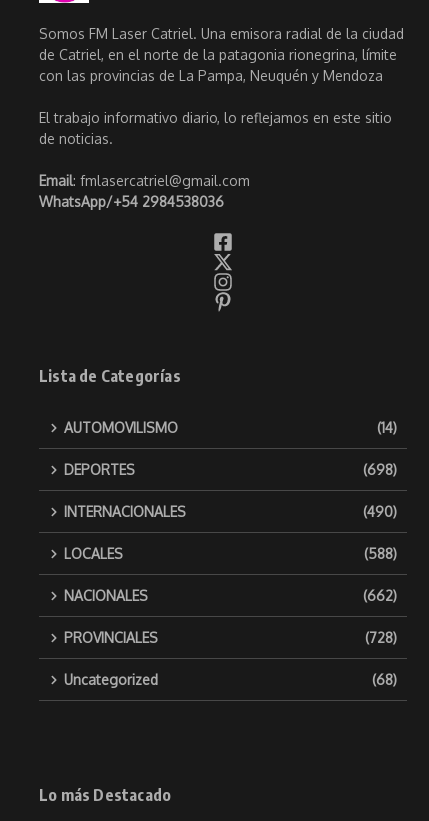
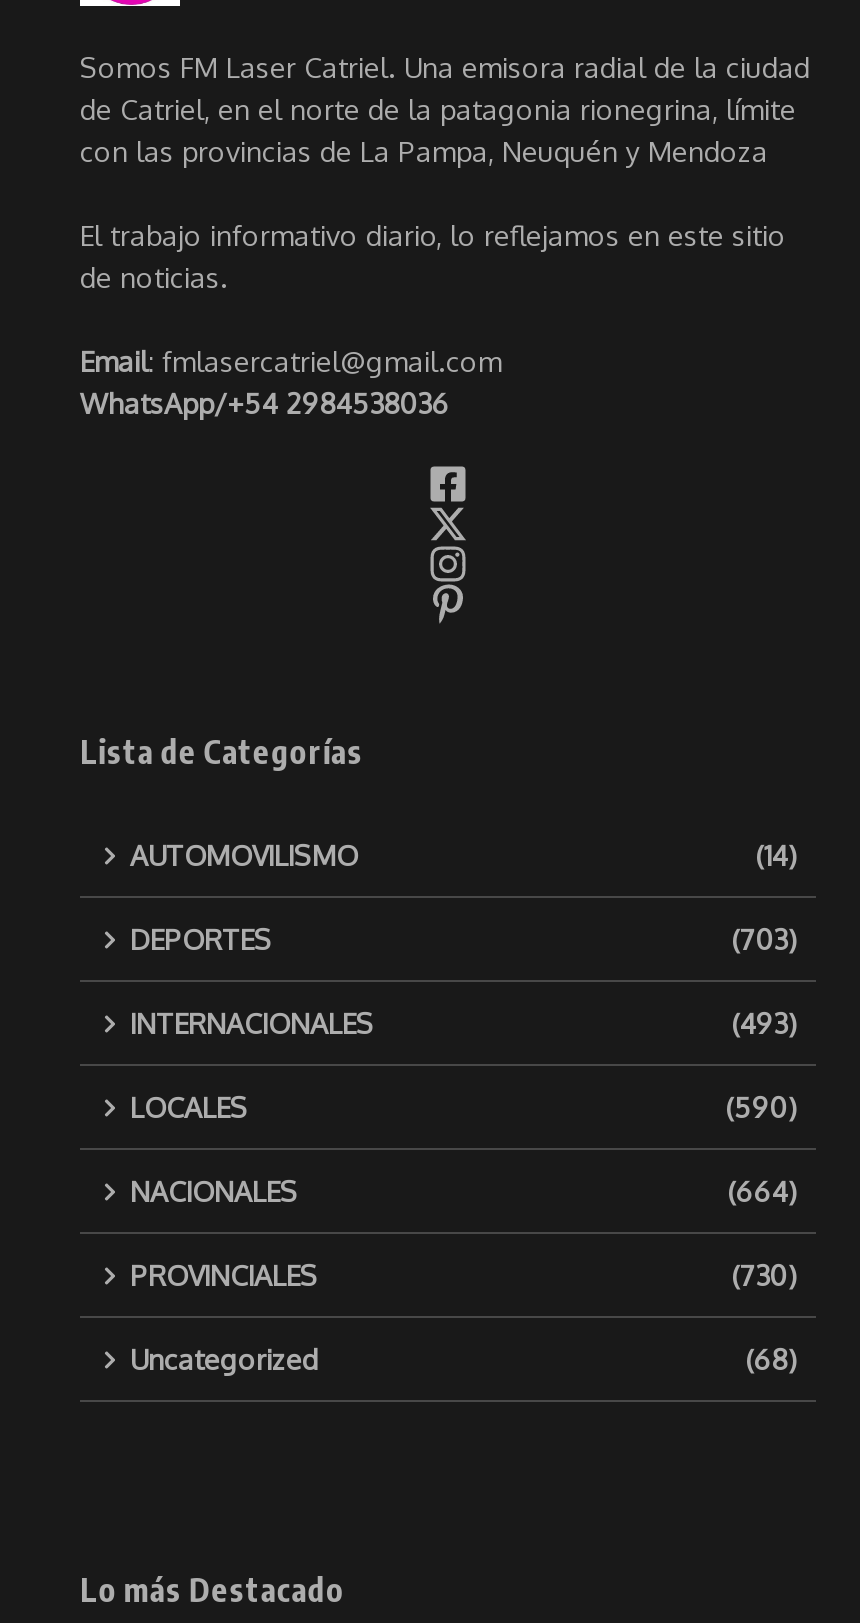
[363,461,397,478] (698) -> [732,922,796,956] (703)
[363,503,397,520] (490) -> [732,1006,796,1040] (493)
[364,545,397,562] (588) -> [726,1090,796,1124] (590)
[363,587,397,604] (662) -> [728,1174,796,1208] (664)
[365,629,397,646] (728) -> [732,1258,796,1292] (730)

